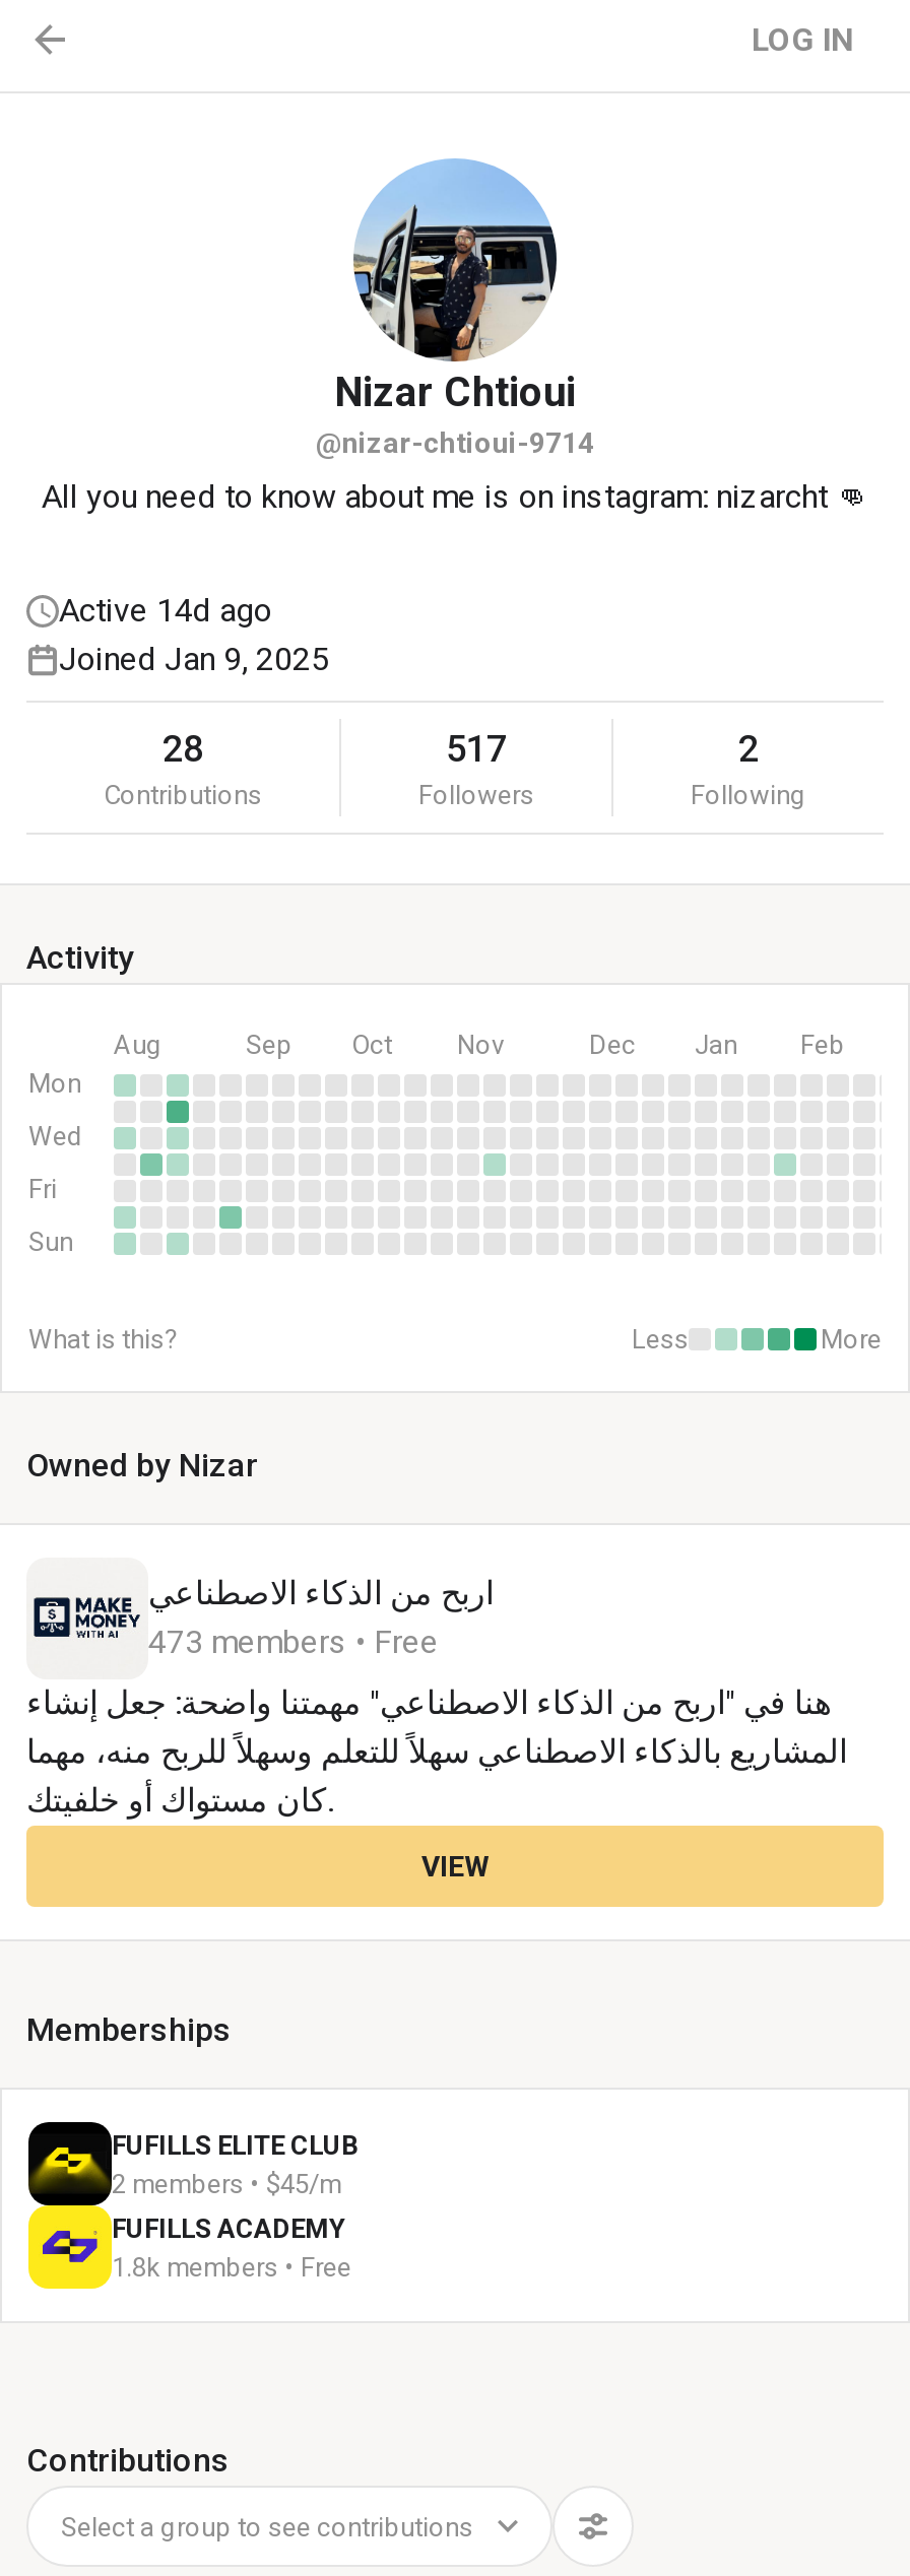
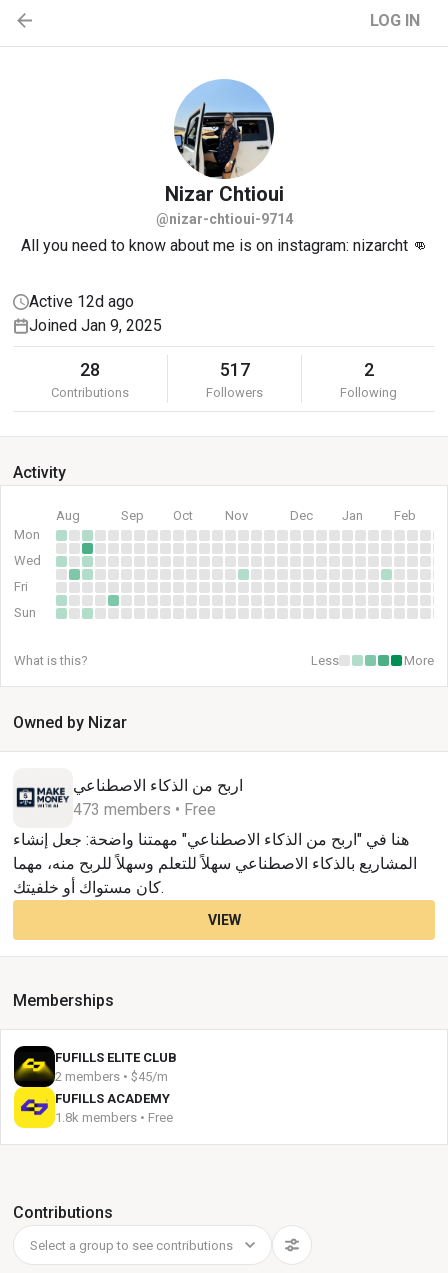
[59,591,272,630] Active 14d ago -> [29,292,134,311] Active 12d ago

